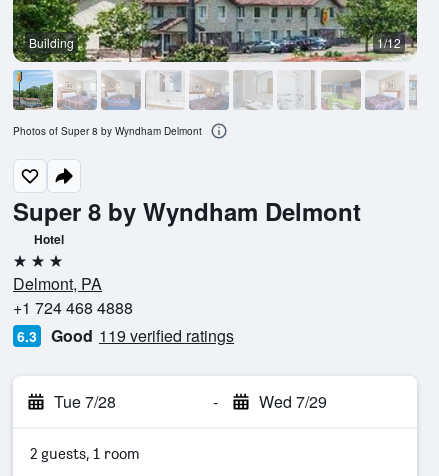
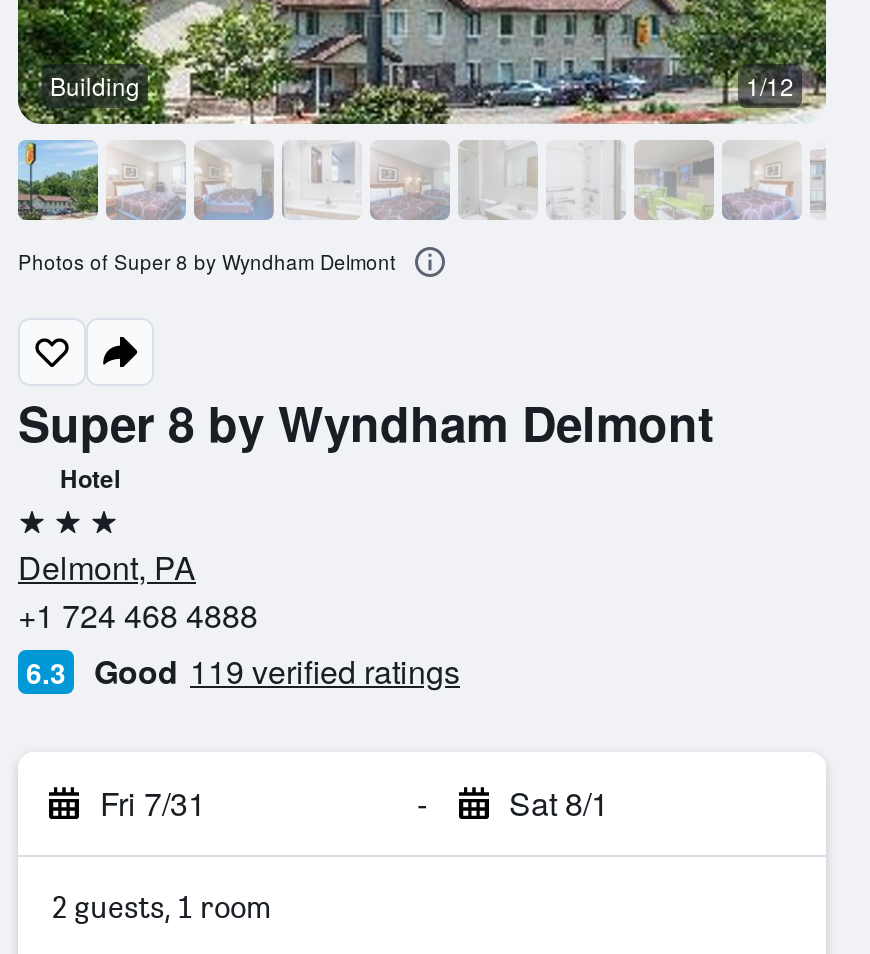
[54,390,116,413] Tue 7/28 -> [100,780,206,826] Fri 7/31
[258,390,326,413] Wed 7/29 -> [509,780,609,826] Sat 8/1

